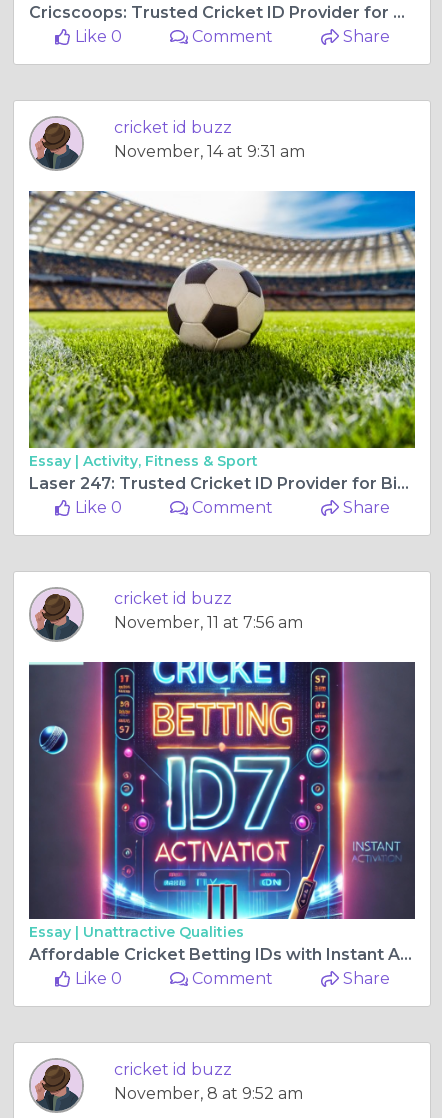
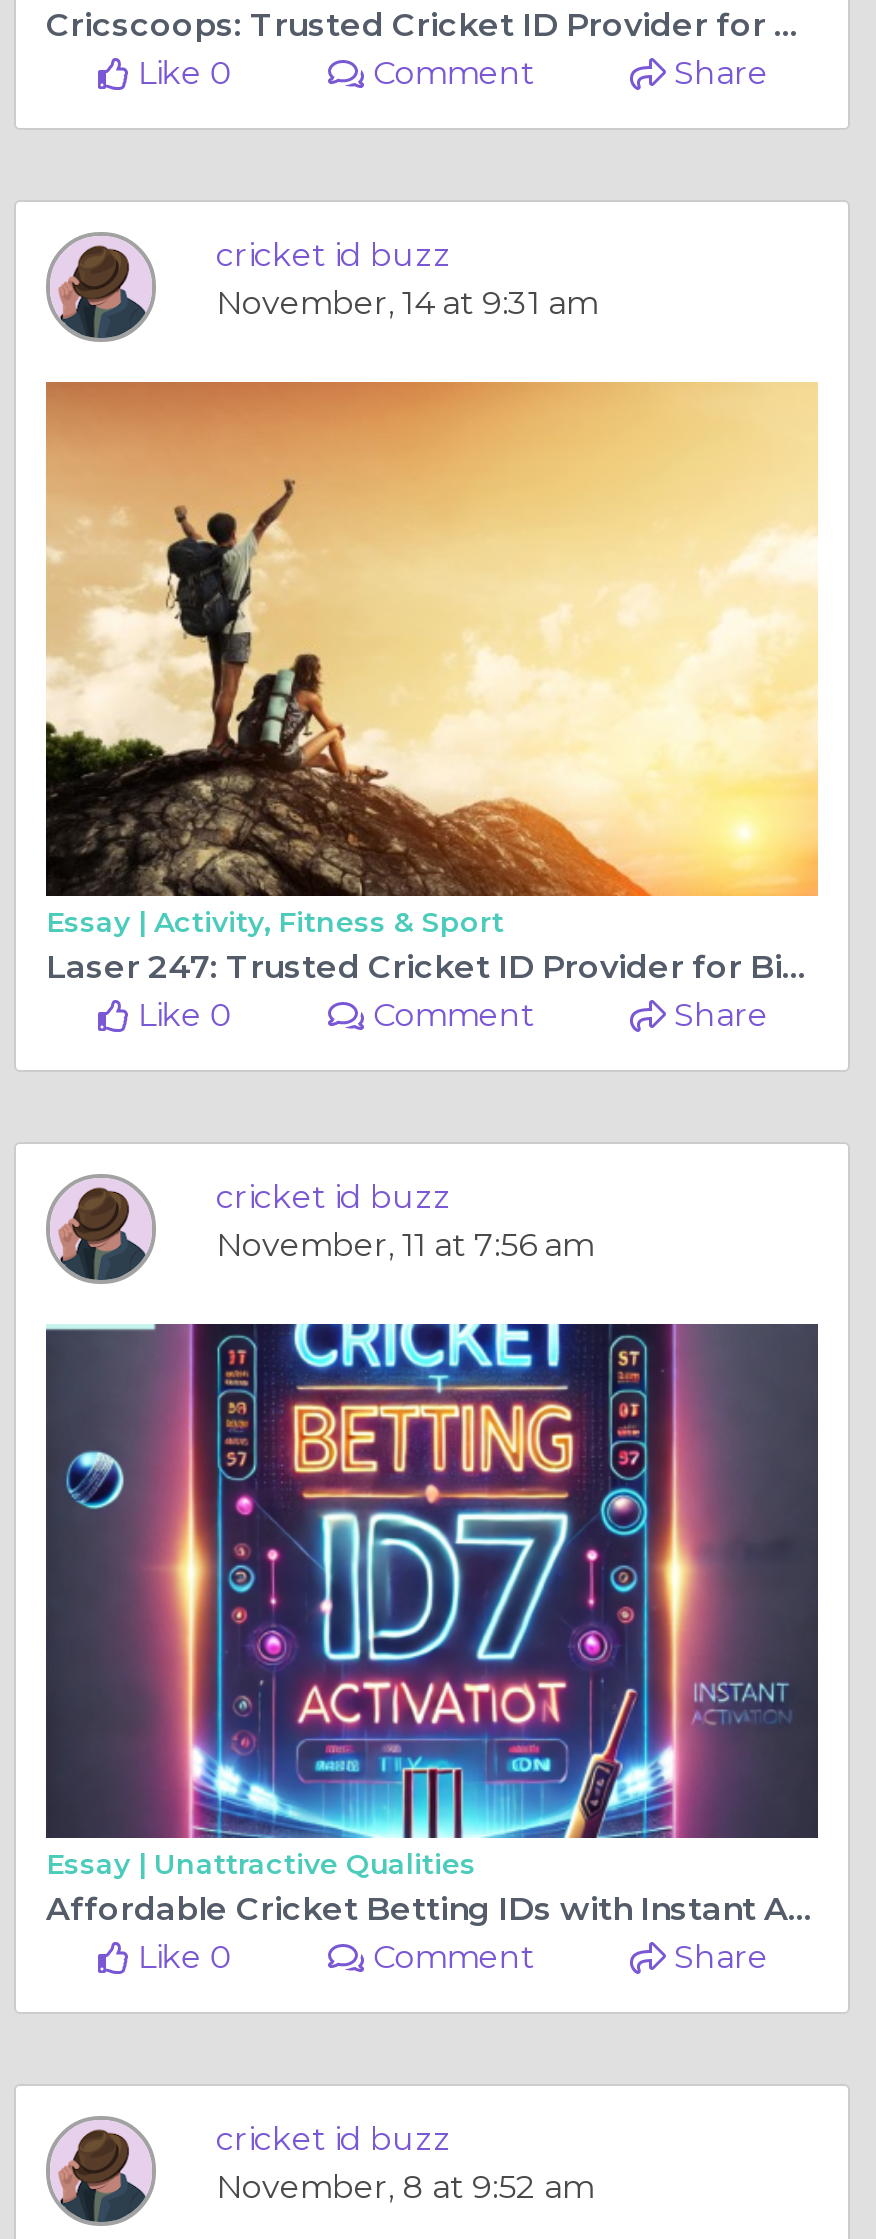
[28,190,416,449] [image] -> [44,380,820,898] [image]

